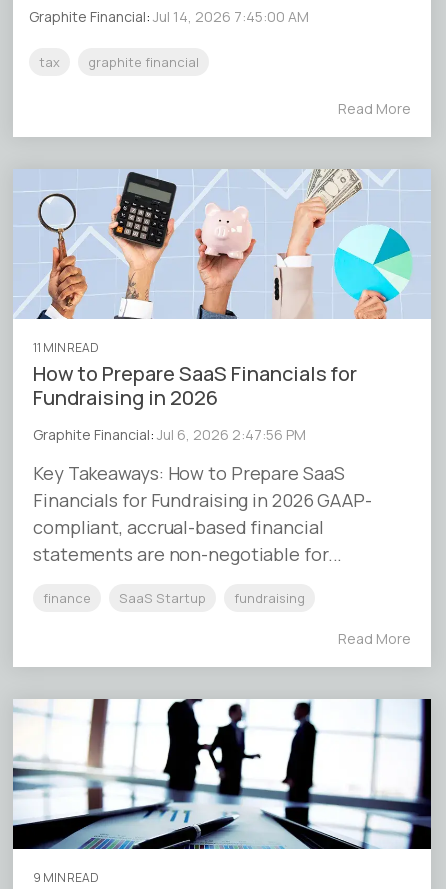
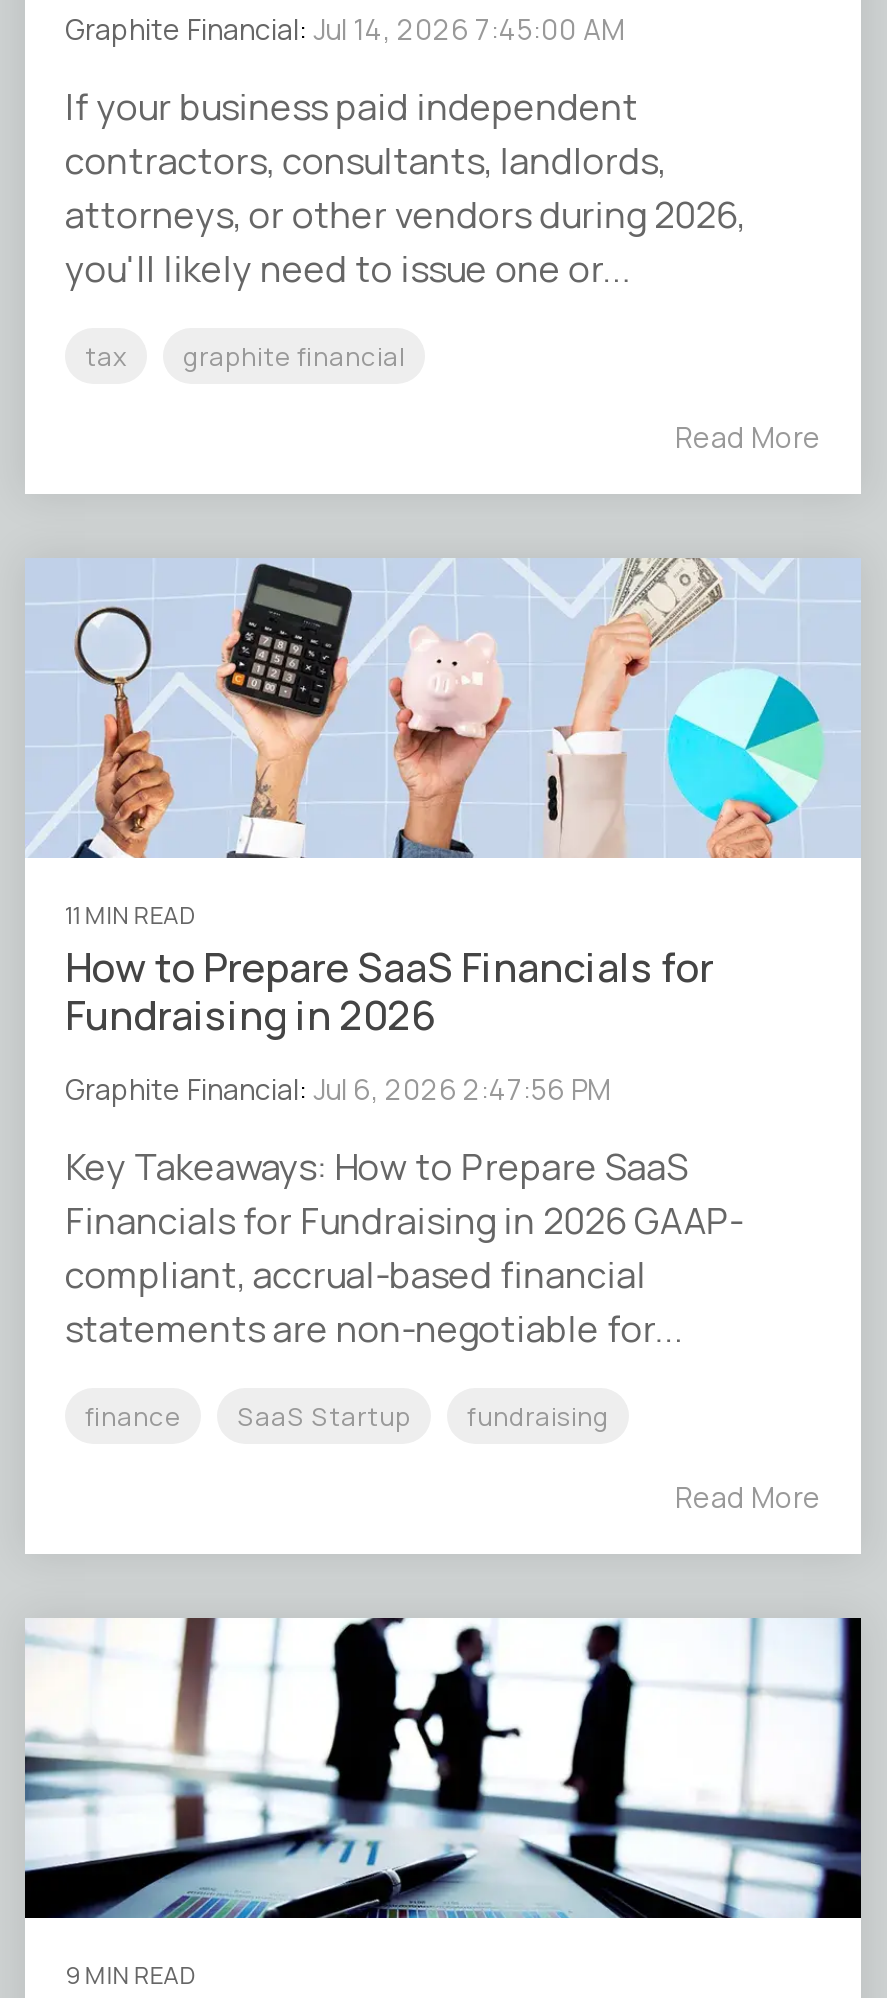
none -> [65,82,745,292] If your business paid independent | contractors, consultants, landlords, | attorneys, or other vendors during 2026, | you'll likely need to issue one or...

